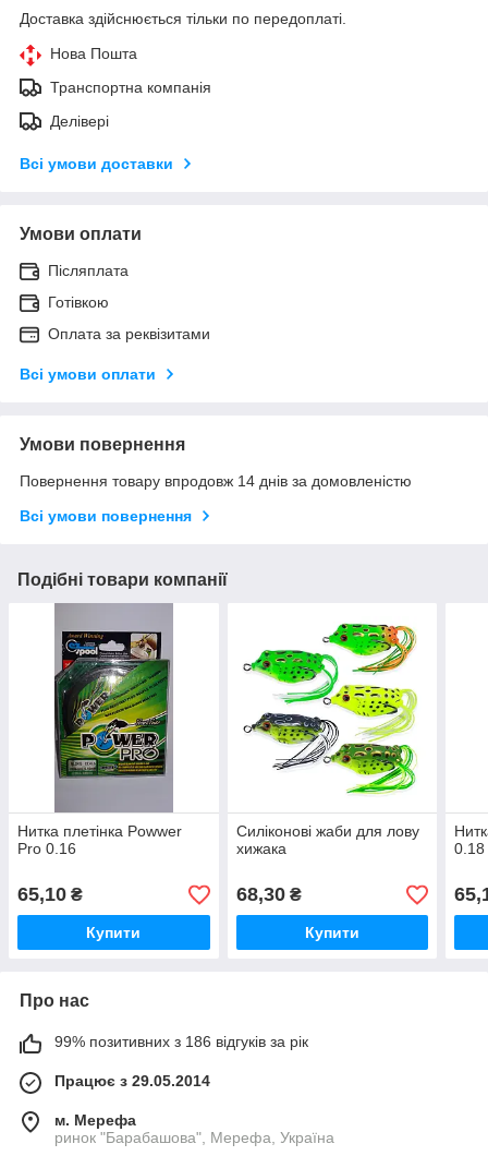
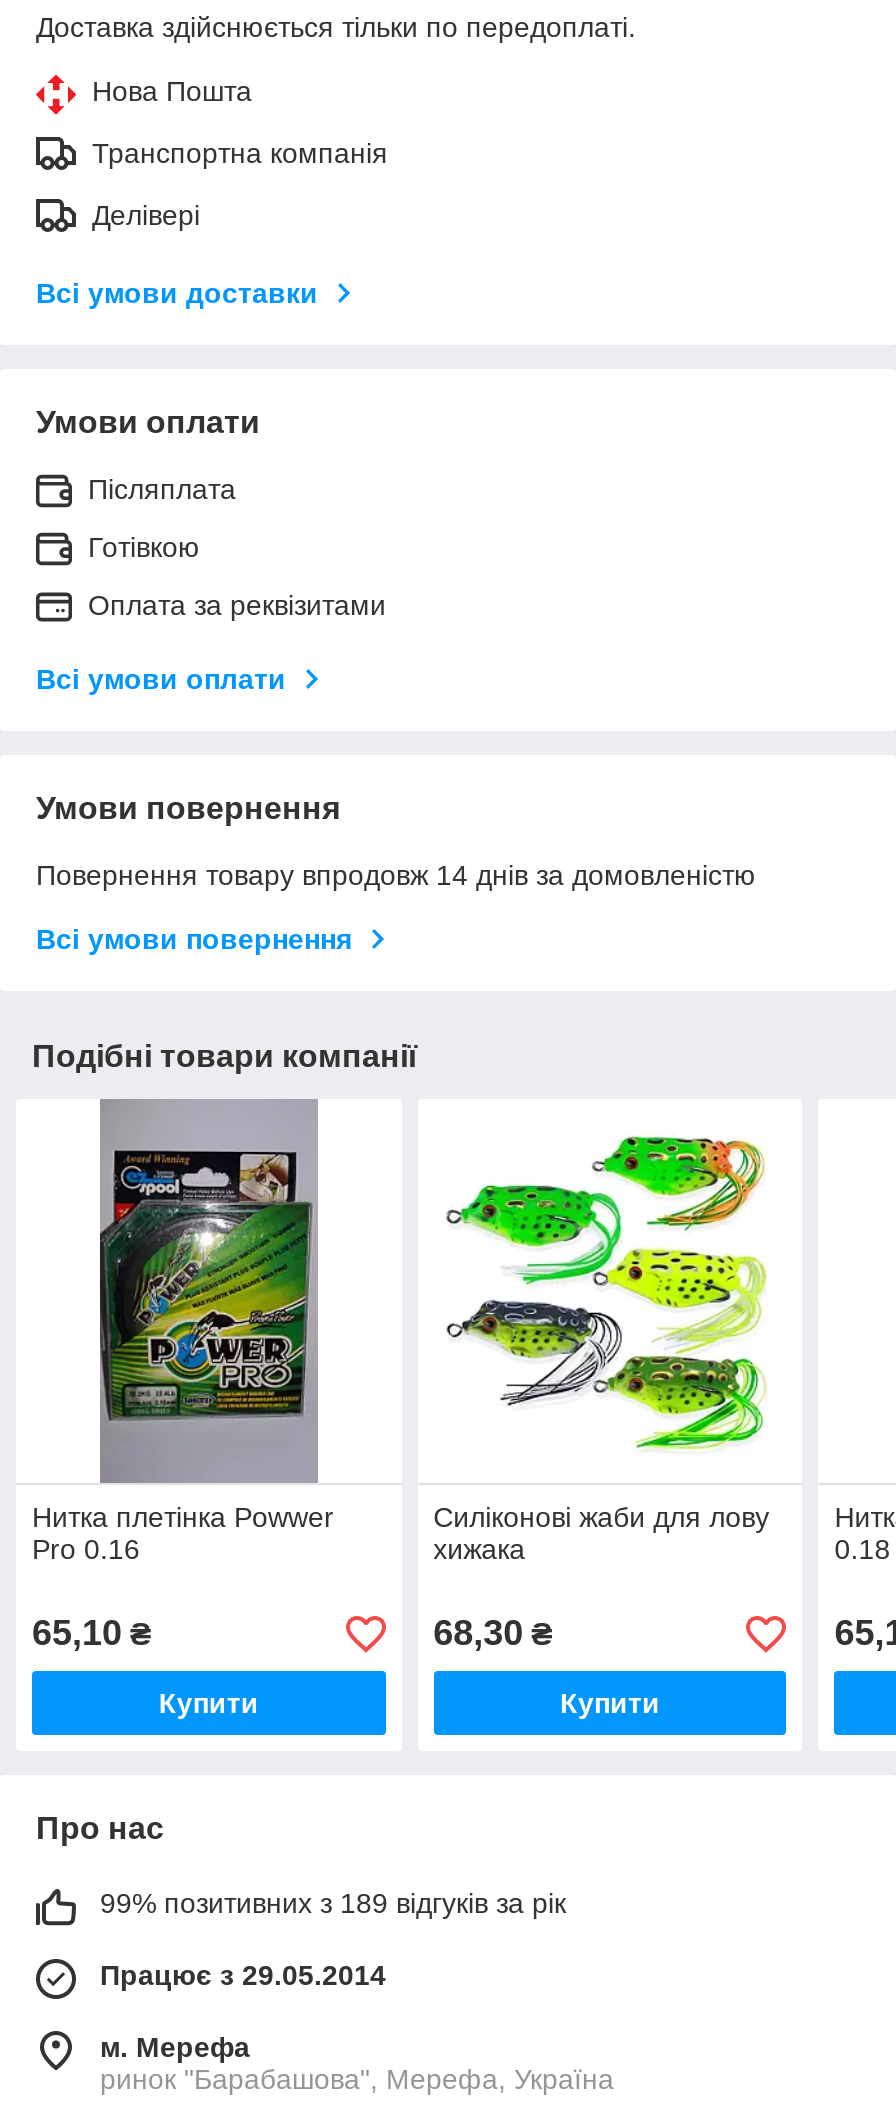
[54,1033,308,1051] 99% позитивних з 186 відгуків за рік -> [100,1888,566,1920] 99% позитивних з 189 відгуків за рік

